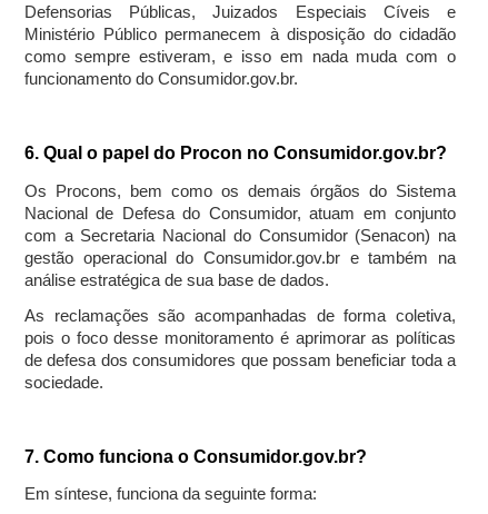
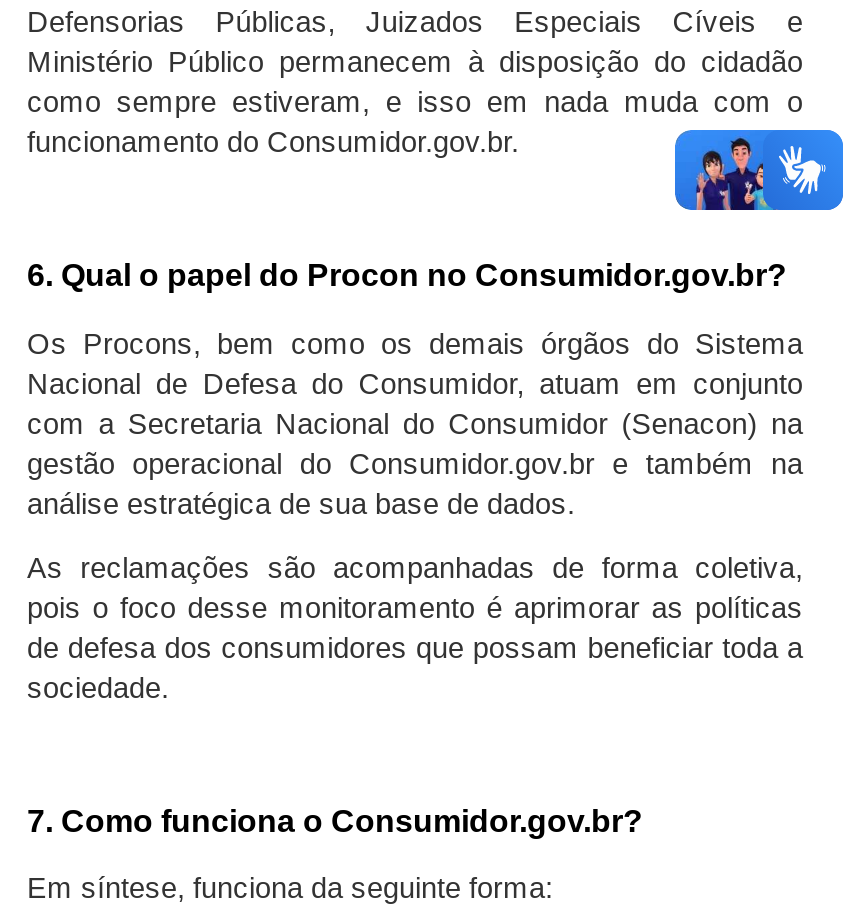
none -> [673,128,845,212] [image]

